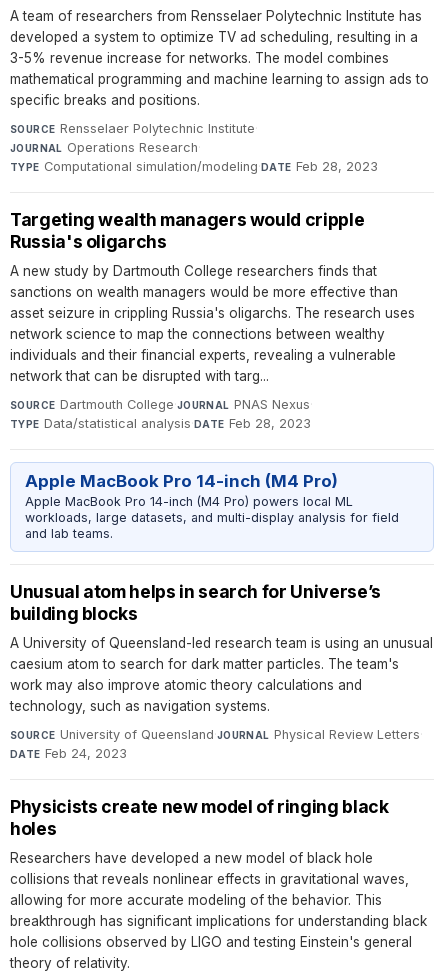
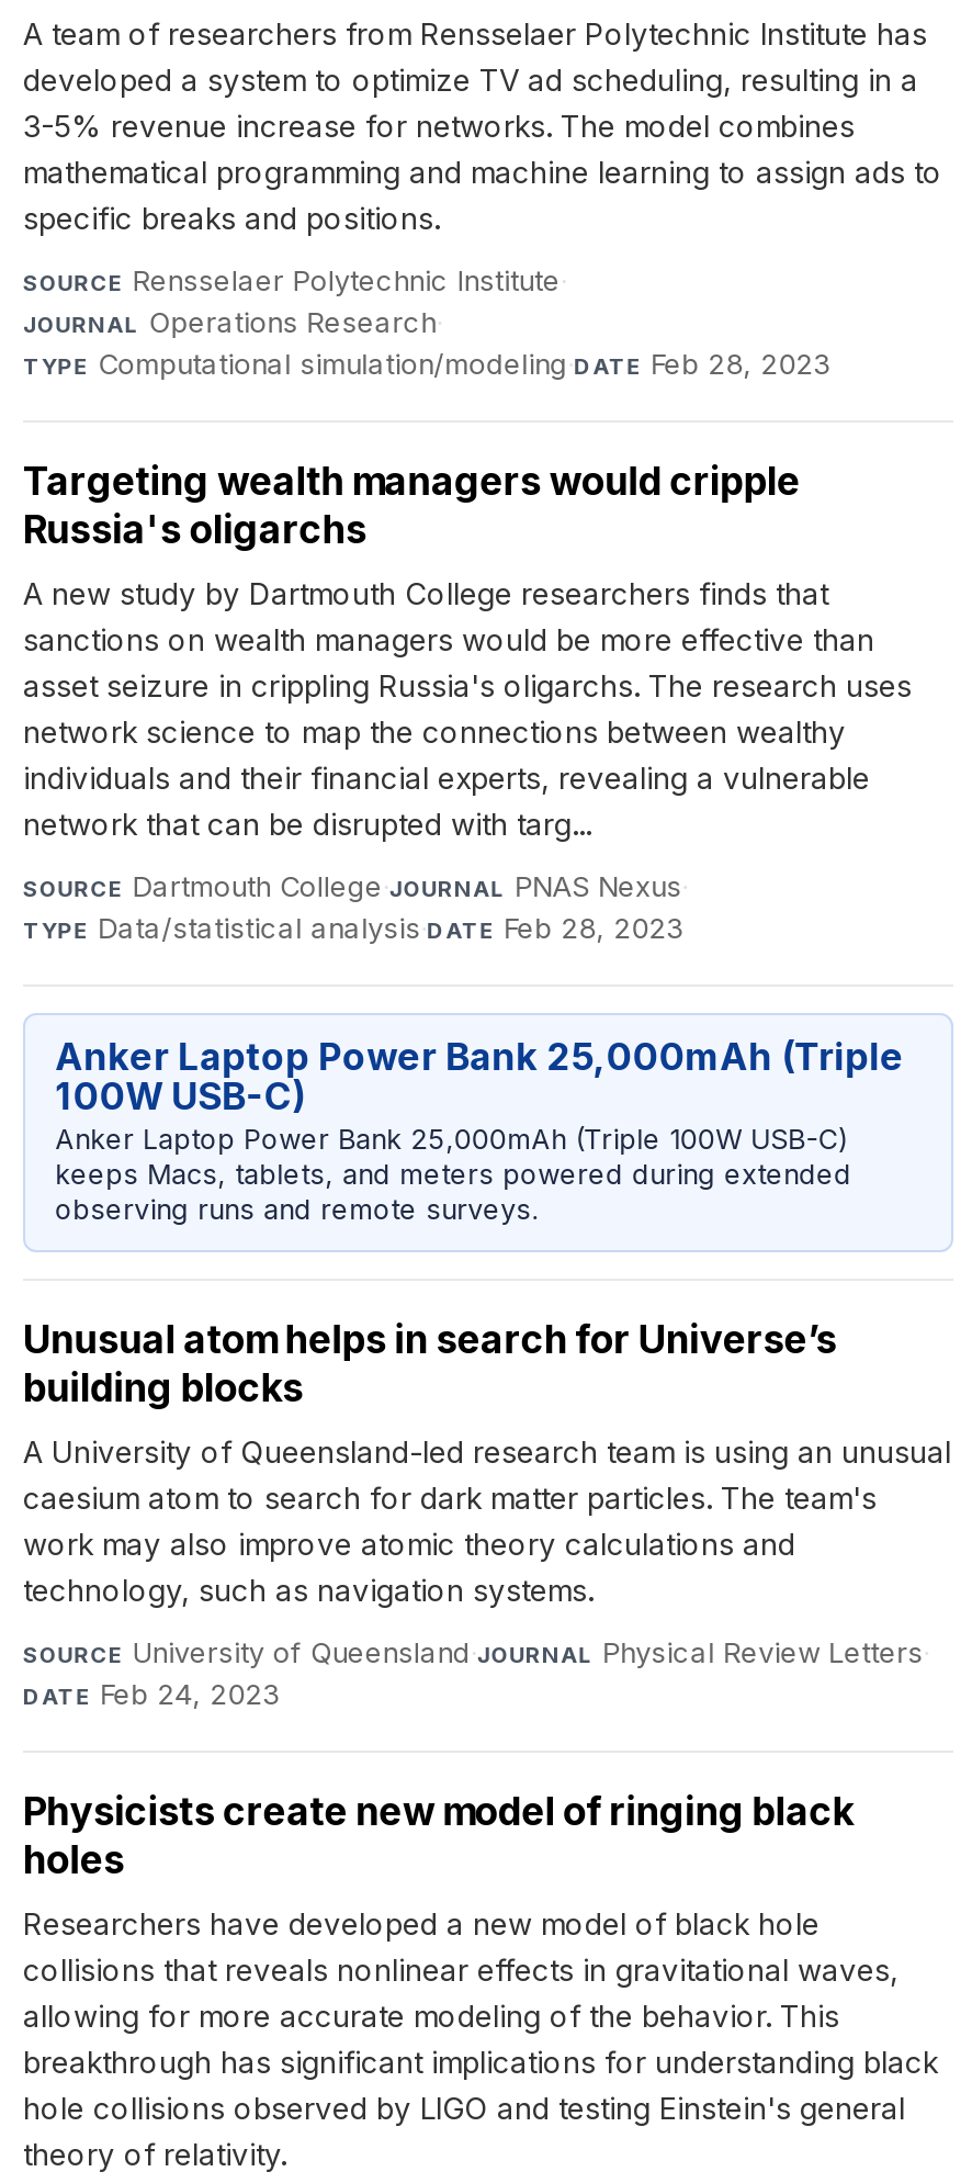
[25,471,399,541] Apple MacBook Pro 14-inch (M4 Pro) | Apple MacBook Pro 14-inch (M4 Pro) powers local ML | workloads, large datasets, and multi-display analysis for field | and lab teams. -> [55,1034,904,1226] Anker Laptop Power Bank 25,000mAh (Triple | 100W USB-C) | Anker Laptop Power Bank 25,000mAh (Triple 100W USB-C) | keeps Macs, tablets, and meters powered during extended | observing runs and remote surveys.

